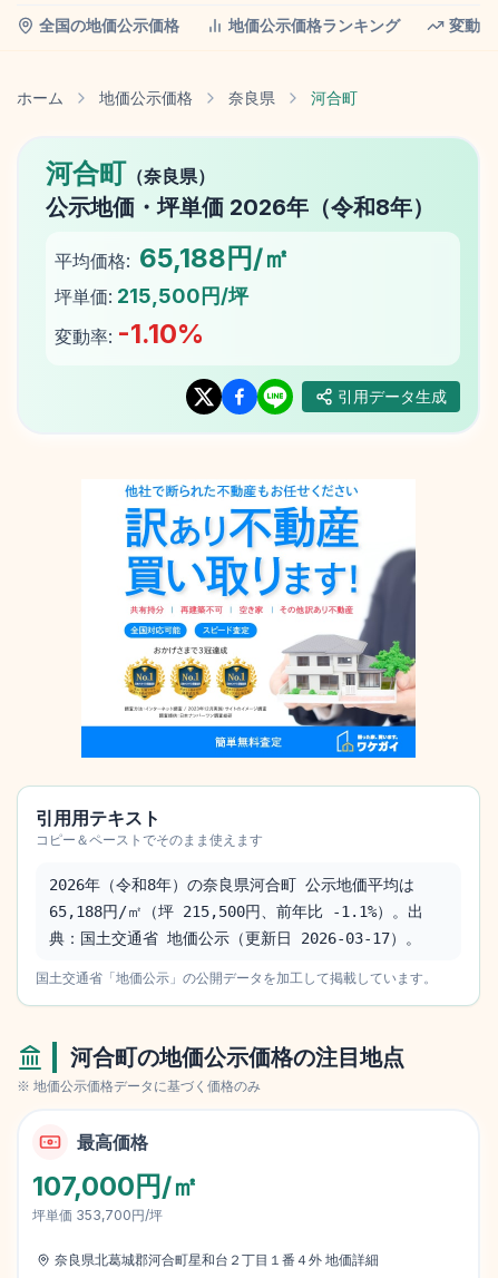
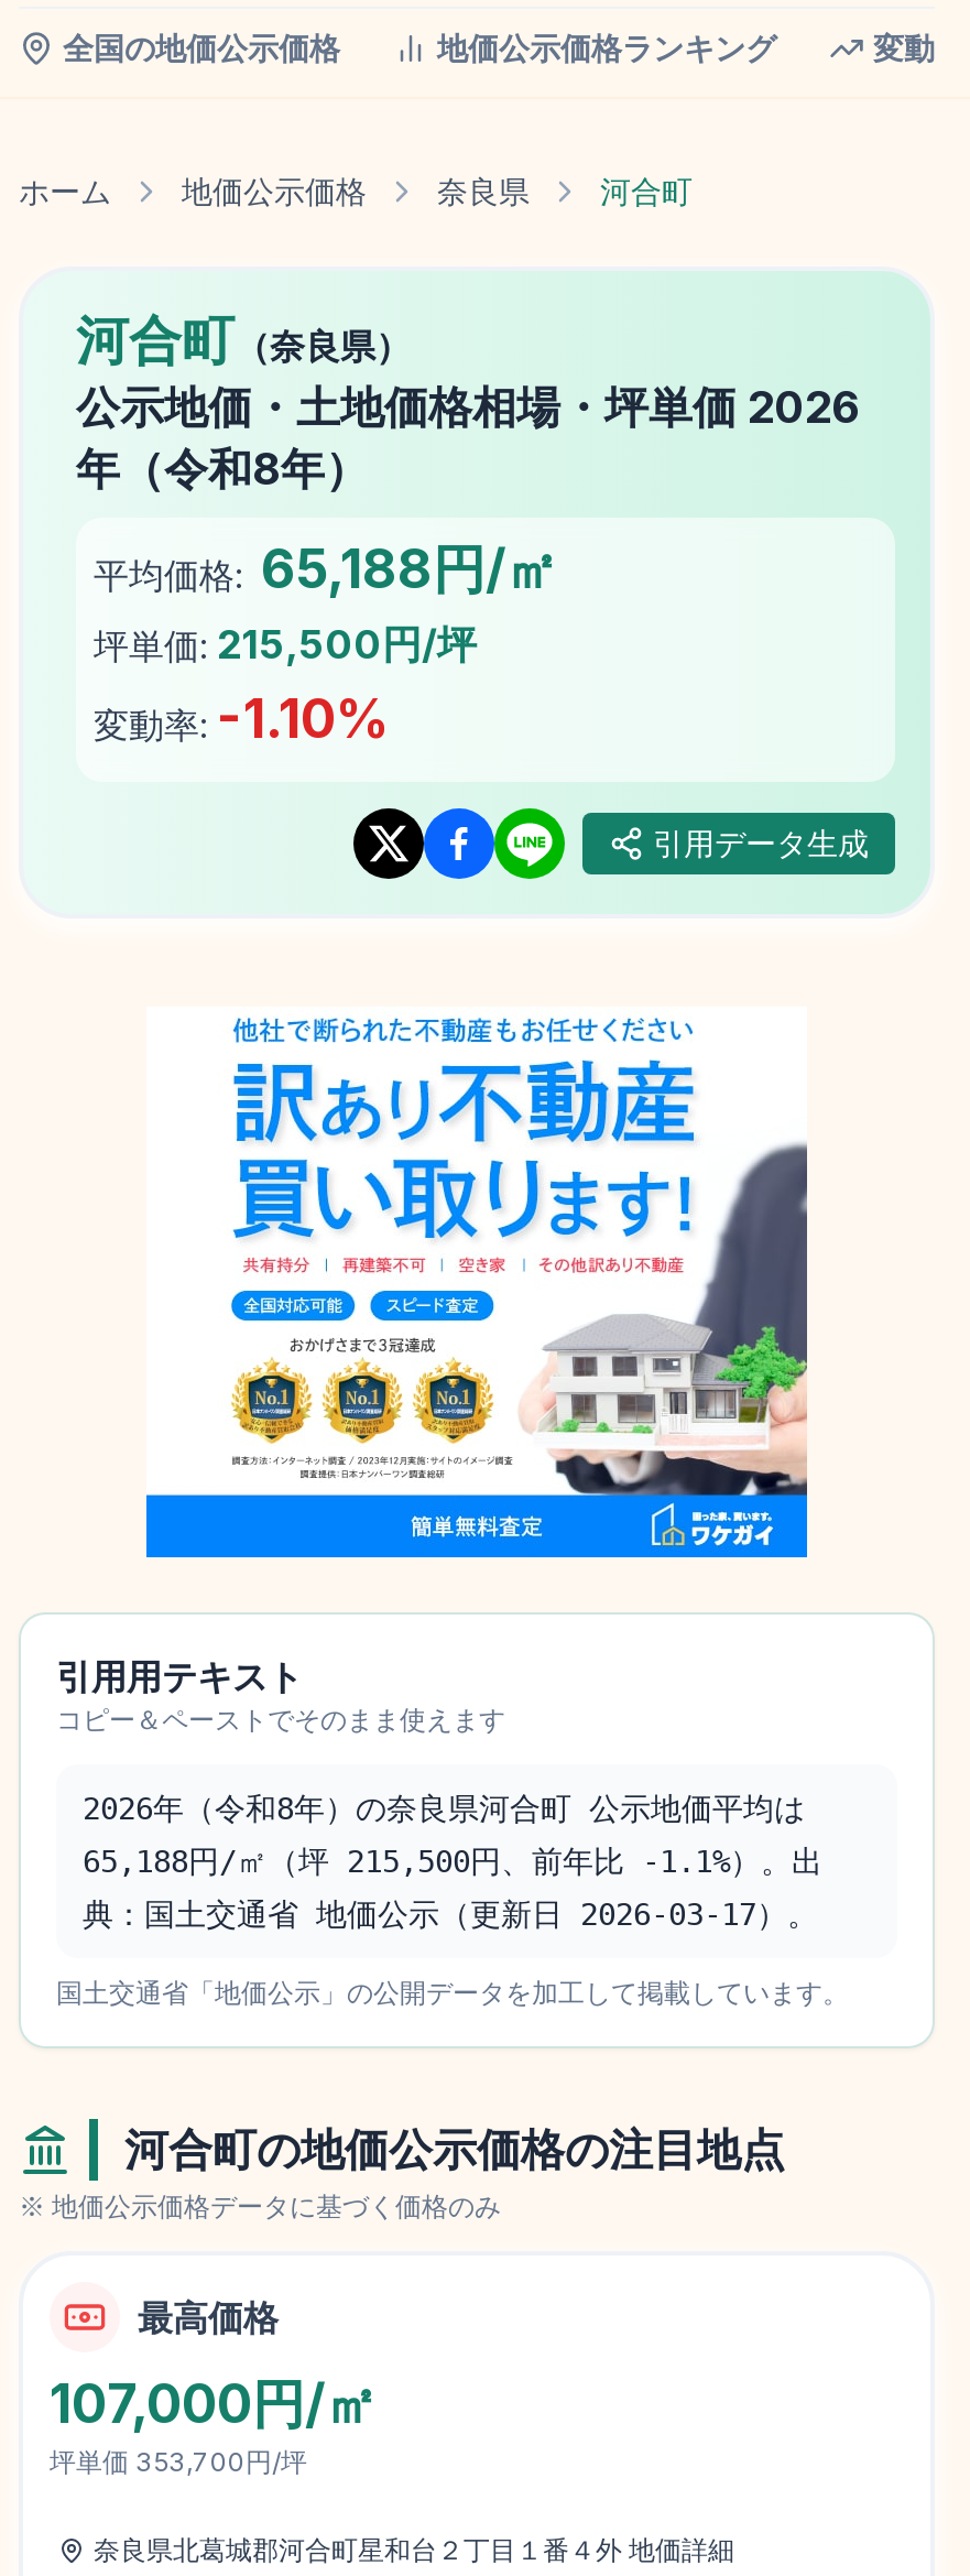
[46,194,434,221] 公示地価・坪単価2026年（令和8年） -> [76,381,860,496] 公示地価・土地価格相場・坪単価2026 | 年（令和8年）

